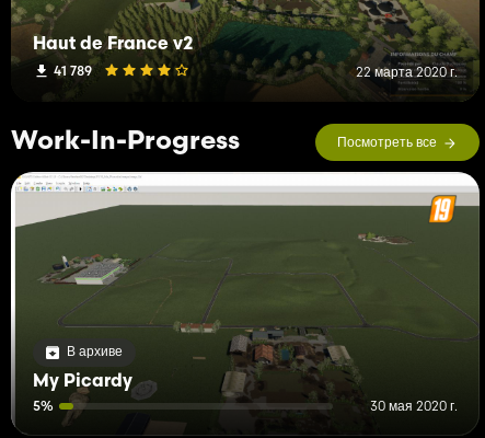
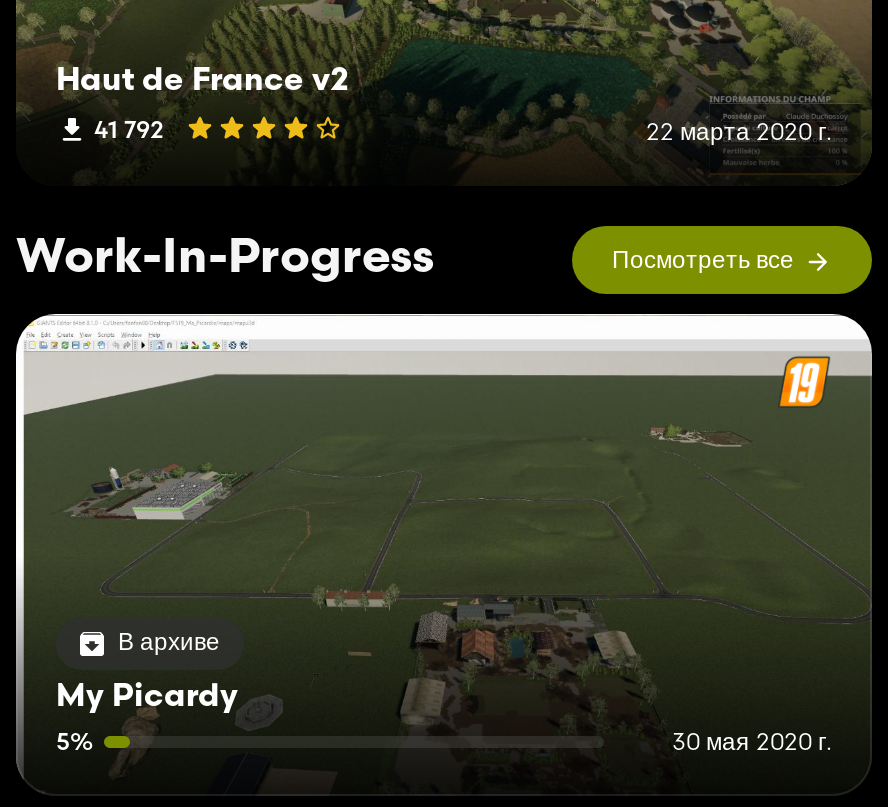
[54,62,92,79] 41 789 -> [94,114,164,144] 41 792

